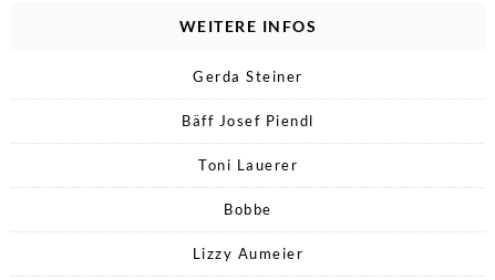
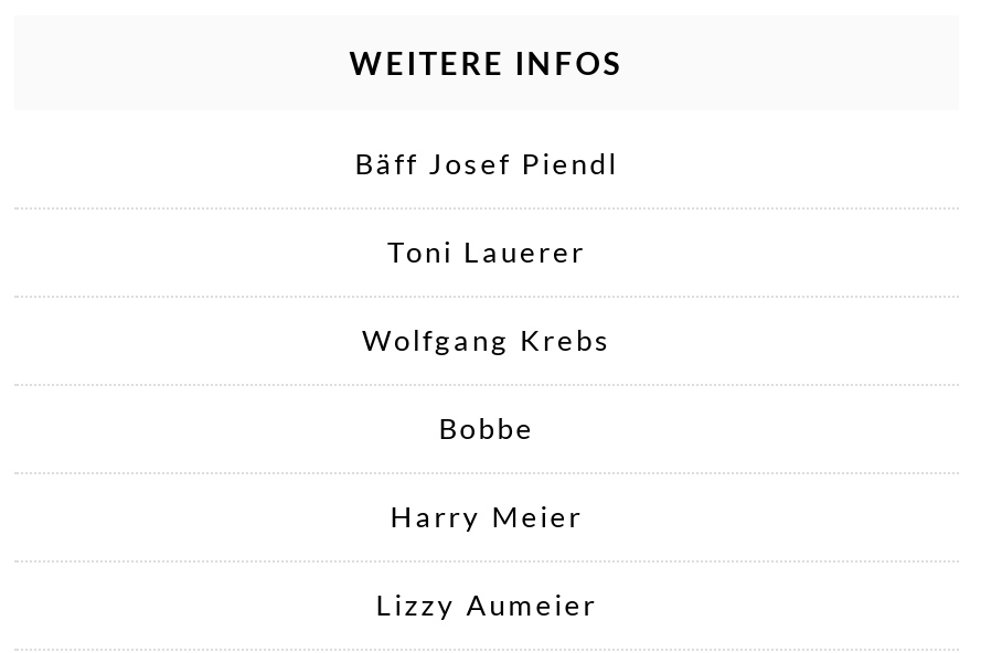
[193,67,303,85] Gerda Steiner -> none
moved [182,111,314,173] -> [355,145,619,268]: Bäff Josef Piendl | Toni Lauerer
none -> [362,321,611,357] Wolfgang Krebs
none -> [390,498,583,533] Harry Meier

